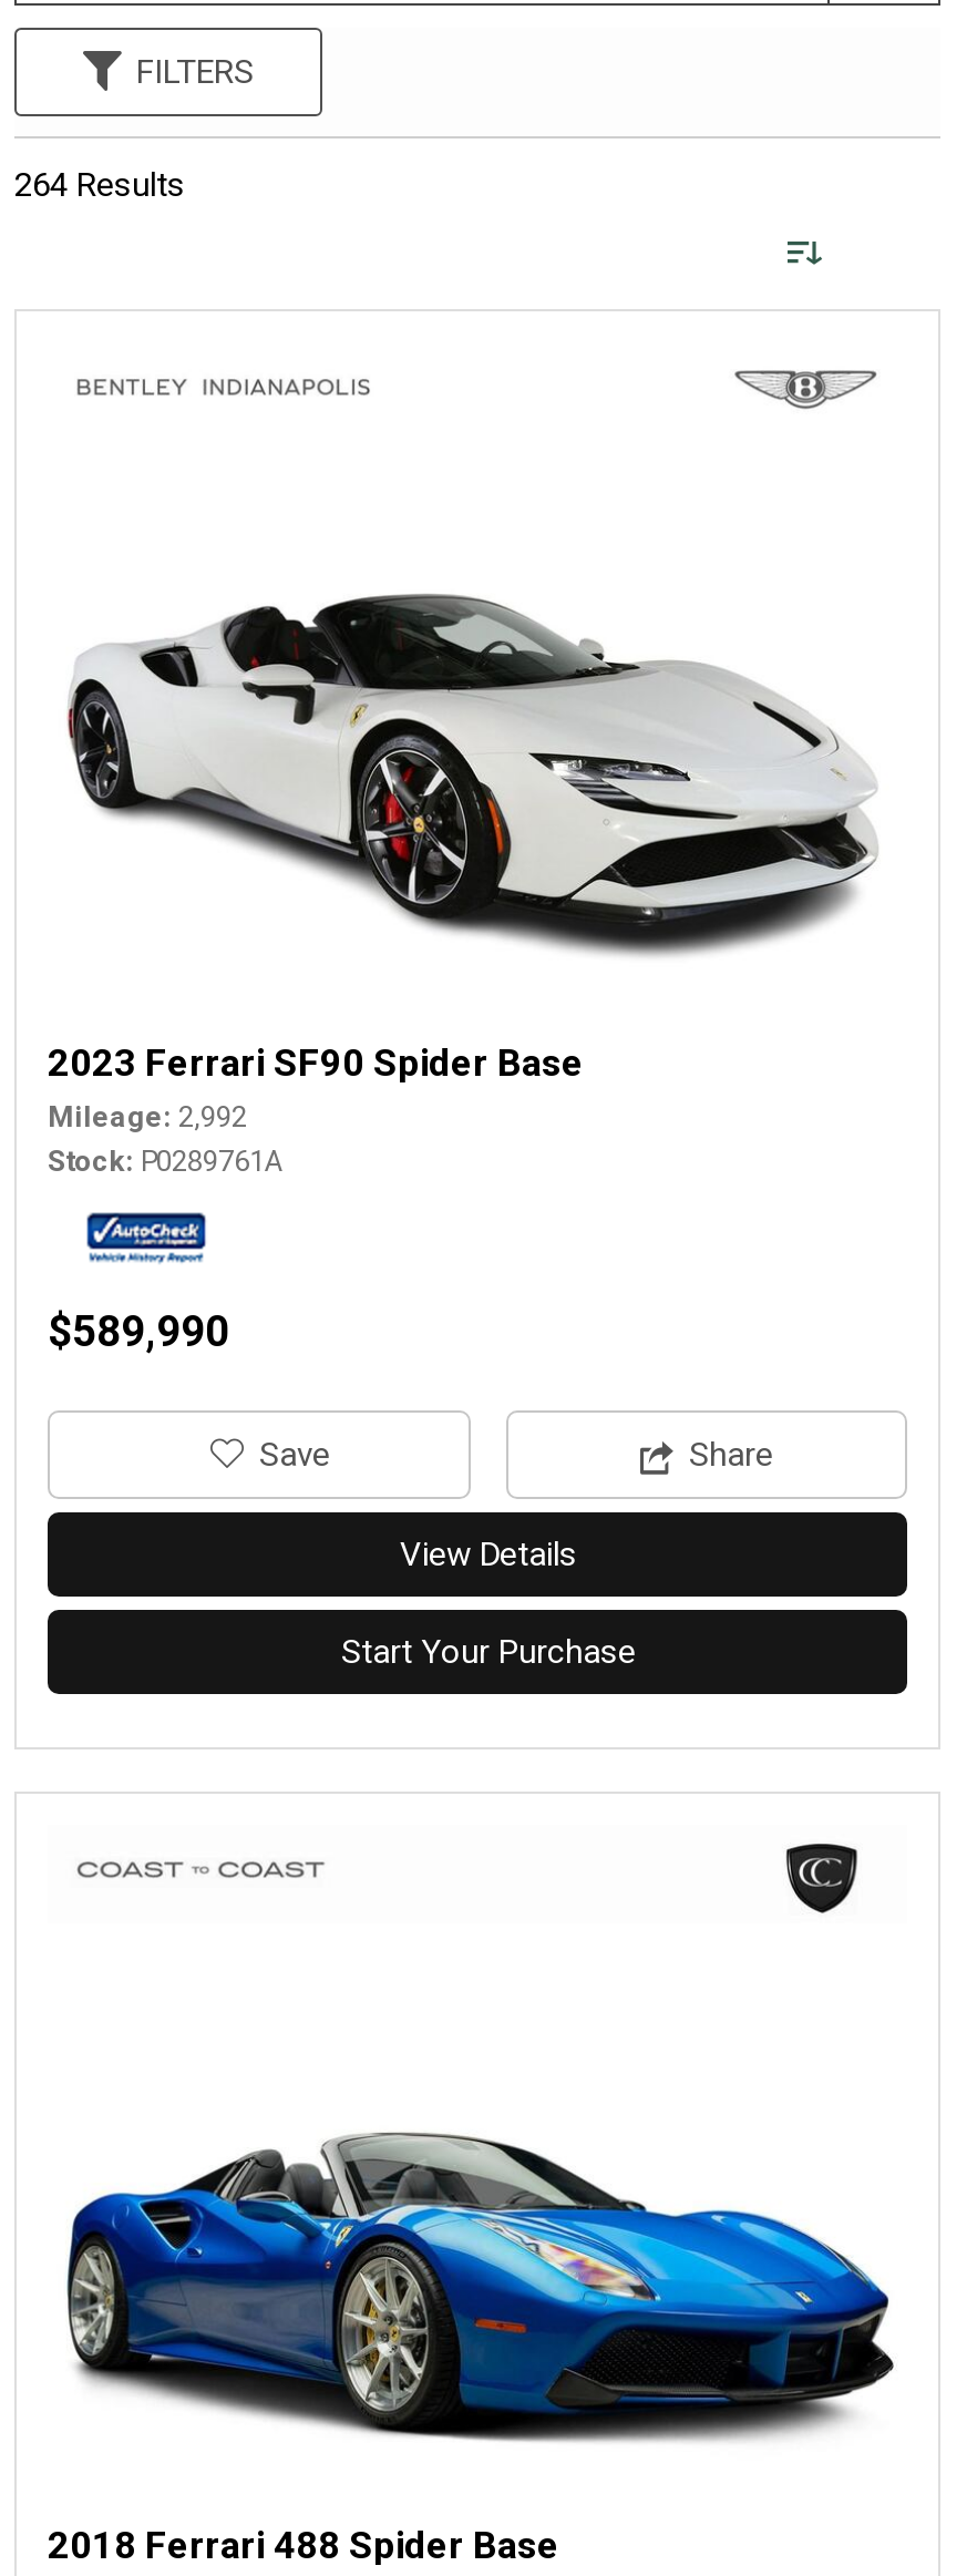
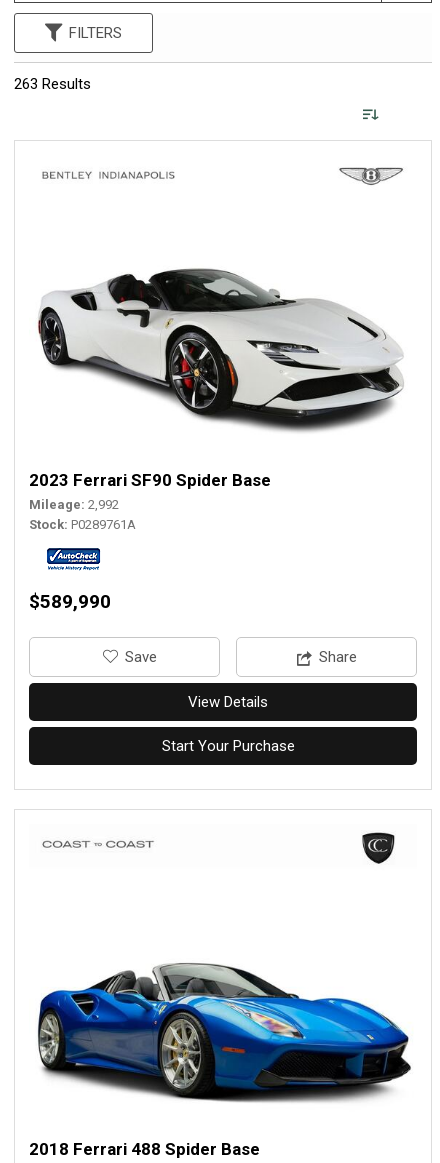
[14,165,185,205] 264 Results -> [14,75,91,93] 263 Results

